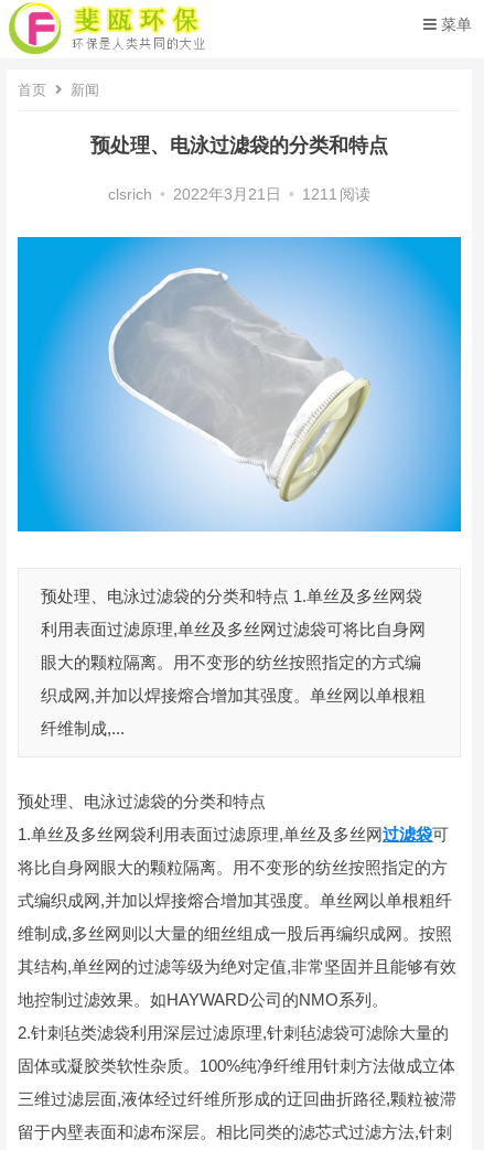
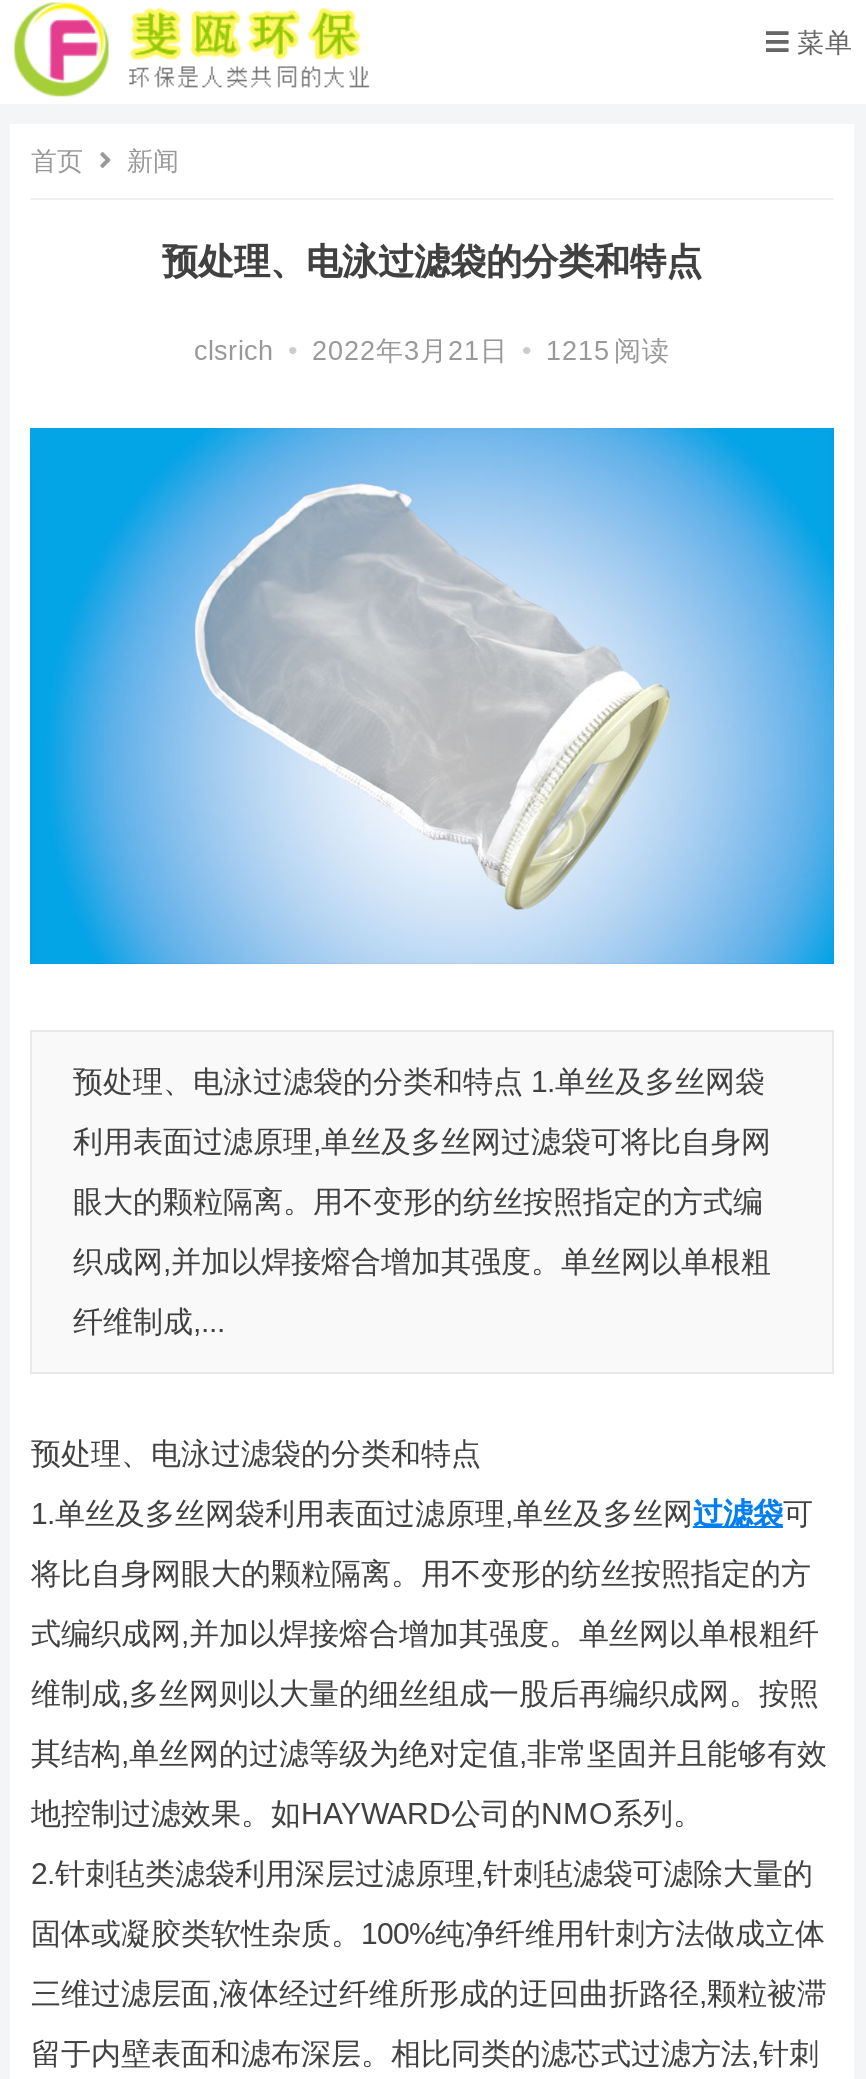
[108,186,370,203] clsrich • 2022年3月21日 • 1211 阅读 -> [194,336,670,366] clsrich • 2022年3月21日 • 1215 阅读

